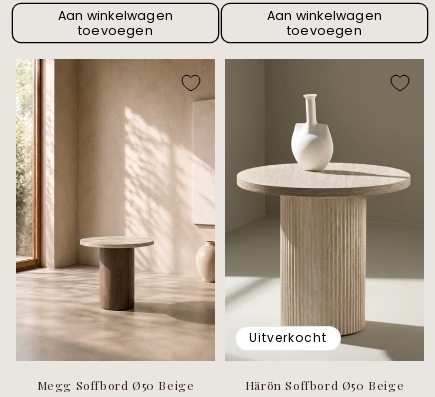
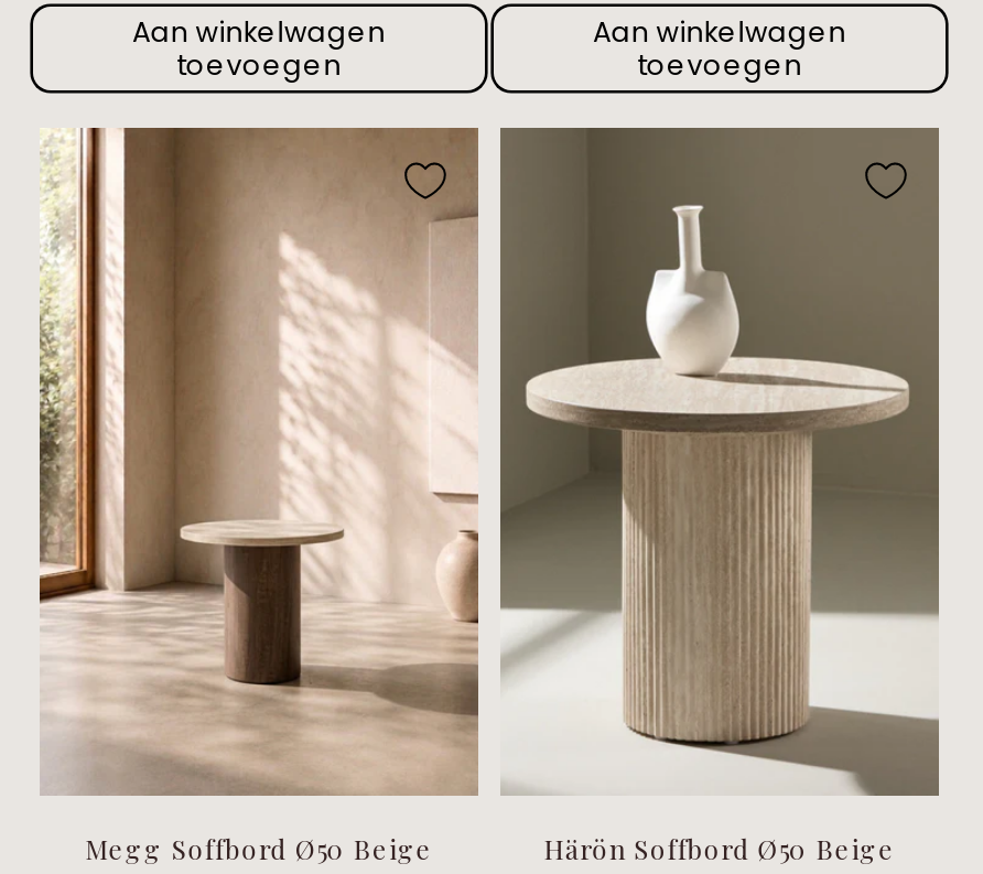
[249,329,327,346] Uitverkocht -> none

